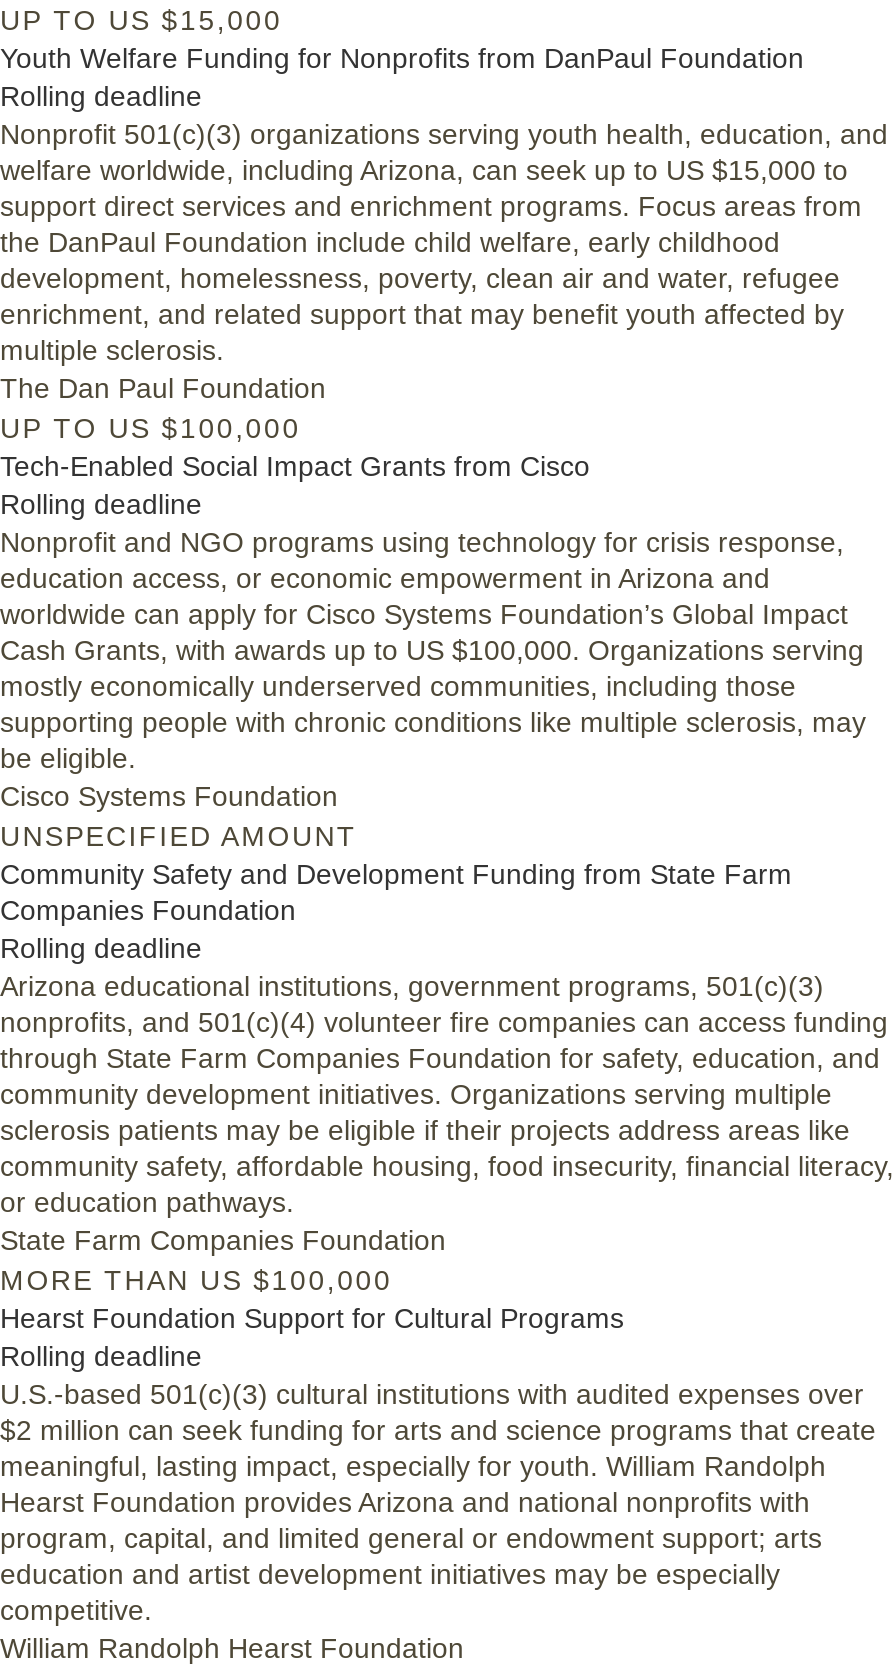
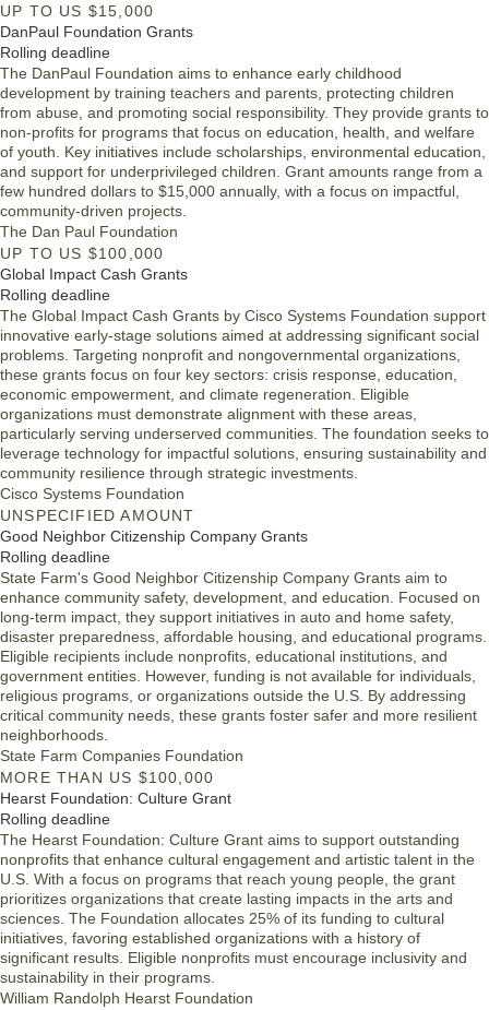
[0,42,804,74] Youth Welfare Funding for Nonprofits from DanPaul Foundation -> [0,23,193,40] DanPaul Foundation Grants
[0,118,888,366] Nonprofit 501(c)(3) organizations serving youth health, education, and | welfare worldwide, including Arizona, can seek up to US $15,000 to | support direct services and enrichment programs. Focus areas from | the DanPaul Foundation include child welfare, early childhood | development, homelessness, poverty, clean air and water, refugee | enrichment, and related support that may benefit youth affected by | multiple sclerosis. -> [0,64,489,219] The DanPaul Foundation aims to enhance early childhood | development by training teachers and parents, protecting children | from abuse, and promoting social responsibility. They provide grants to | non-profits for programs that focus on education, health, and welfare | of youth. Key initiatives include scholarships, environmental education, | and support for underprivileged children. Grant amounts range from a | few hundred dollars to $15,000 annually, with a focus on impactful, | community-driven projects.
[0,450,590,482] Tech-Enabled Social Impact Grants from Cisco -> [0,265,188,283] Global Impact Cash Grants
[0,526,866,774] Nonprofit and NGO programs using technology for crisis response, | education access, or economic empowerment in Arizona and | worldwide can apply for Cisco Systems Foundation’s Global Impact | Cash Grants, with awards up to US $100,000. Organizations serving | mostly economically underserved communities, including those | supporting people with chronic conditions like multiple sclerosis, may | be eligible. -> [0,307,489,482] The Global Impact Cash Grants by Cisco Systems Foundation support | innovative early-stage solutions aimed at addressing significant social | problems. Targeting nonprofit and nongovernmental organizations, | these grants focus on four key sectors: crisis response, education, | economic empowerment, and climate regeneration. Eligible | organizations must demonstrate alignment with these areas, | particularly serving underserved communities. The foundation seeks to | leverage technology for impactful solutions, ensuring sustainability and | community resilience through strategic investments.
[0,858,792,926] Community Safety and Development Funding from State Farm | Companies Foundation -> [0,527,308,545] Good Neighbor Citizenship Company Grants
[0,970,894,1218] Arizona educational institutions, government programs, 501(c)(3) | nonprofits, and 501(c)(4) volunteer fire companies can access funding | through State Farm Companies Foundation for safety, education, and | community development initiatives. Organizations serving multiple | sclerosis patients may be eligible if their projects address areas like | community safety, affordable housing, food insecurity, financial literacy, | or education pathways. -> [0,569,487,744] State Farm's Good Neighbor Citizenship Company Grants aim to | enhance community safety, development, and education. Focused on | long-term impact, they support initiatives in auto and home safety, | disaster preparedness, affordable housing, and educational programs. | Eligible recipients include nonprofits, educational institutions, and | government entities. However, funding is not available for individuals, | religious programs, or organizations outside the U.S. By addressing | critical community needs, these grants foster safer and more resilient | neighborhoods.
[0,1302,624,1334] Hearst Foundation Support for Cultural Programs -> [0,789,231,807] Hearst Foundation: Culture Grant
[0,1378,876,1626] U.S.-based 501(c)(3) cultural institutions with audited expenses over | $2 million can seek funding for arts and science programs that create | meaningful, lasting impact, especially for youth. William Randolph | Hearst Foundation provides Arizona and national nonprofits with | program, capital, and limited general or endowment support; arts | education and artist development initiatives may be especially | competitive. -> [0,831,475,986] The Hearst Foundation: Culture Grant aims to support outstanding | nonprofits that enhance cultural engagement and artistic talent in the | U.S. With a focus on programs that reach young people, the grant | prioritizes organizations that create lasting impacts in the arts and | sciences. The Foundation allocates 25% of its funding to cultural | initiatives, favoring established organizations with a history of | significant results. Eligible nonprofits must encourage inclusivity and | sustainability in their programs.

